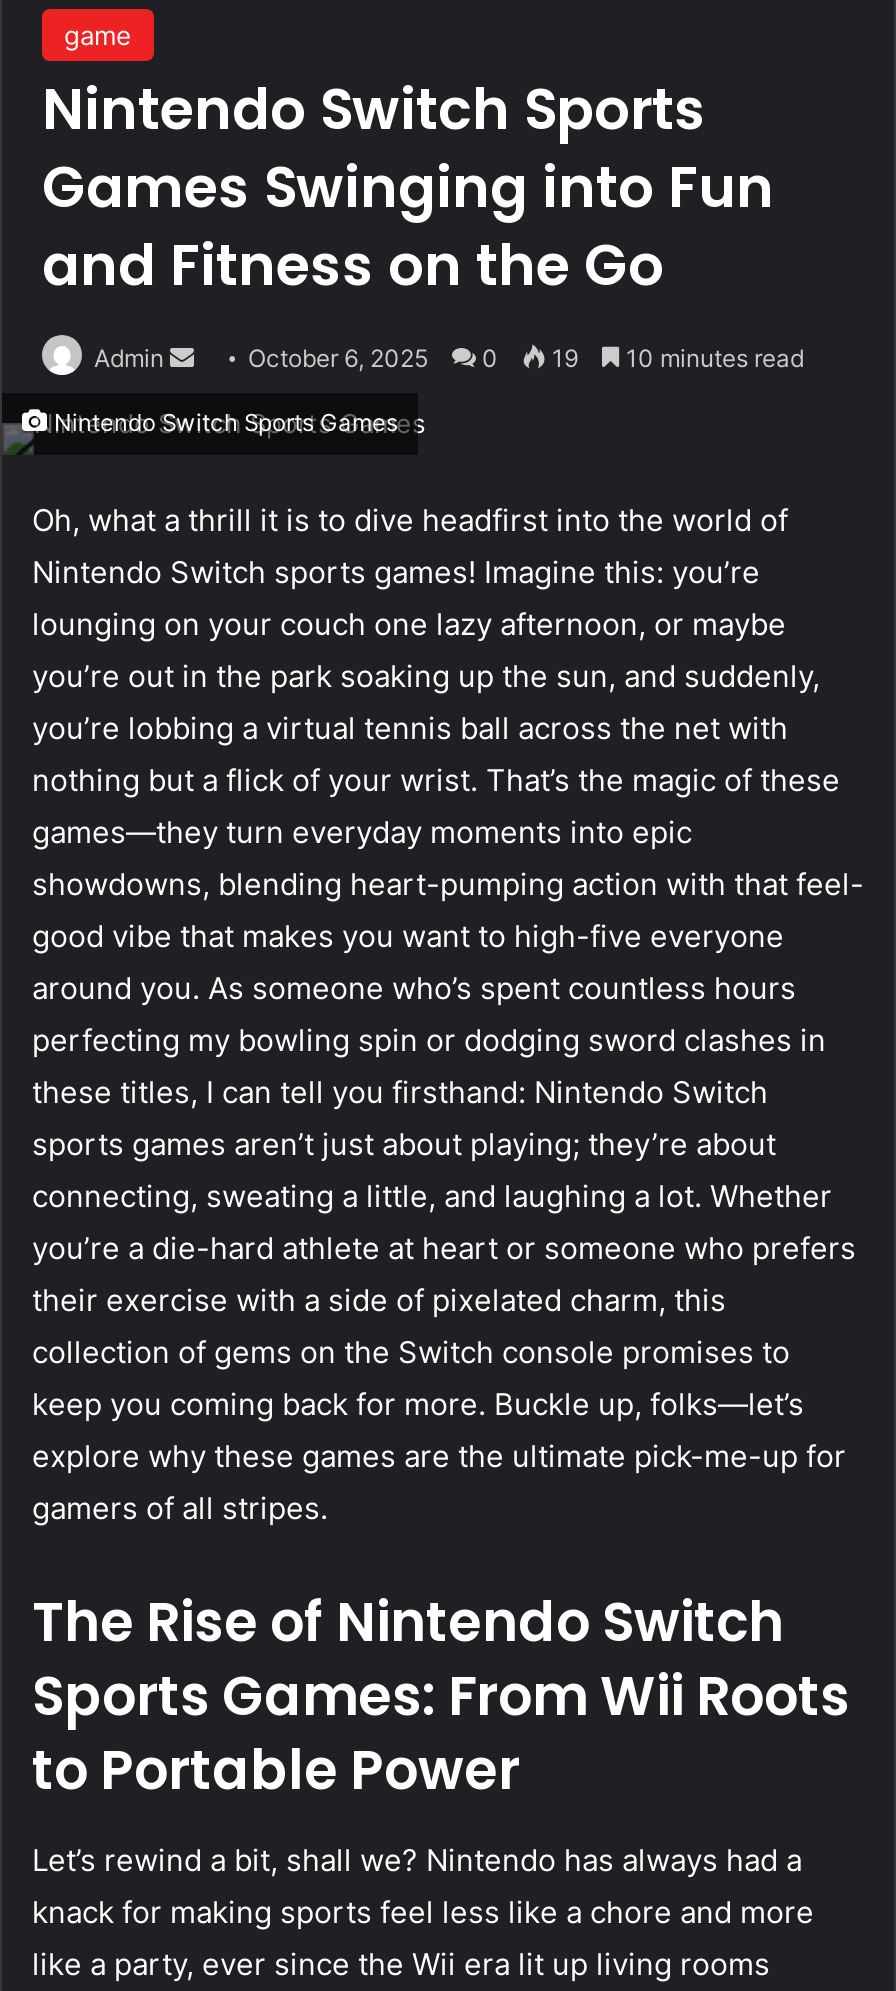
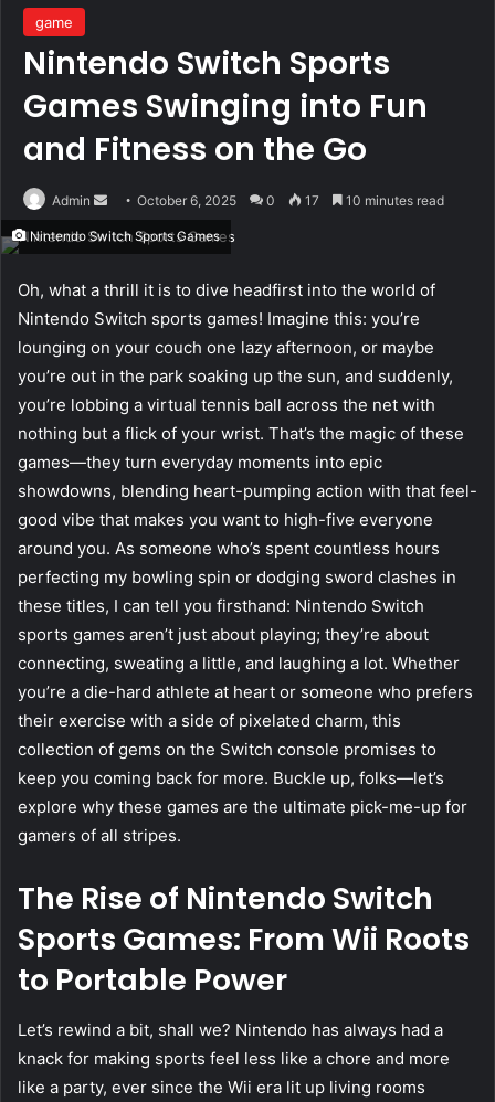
[546,343,578,373] 19 -> [302,192,319,209] 17

